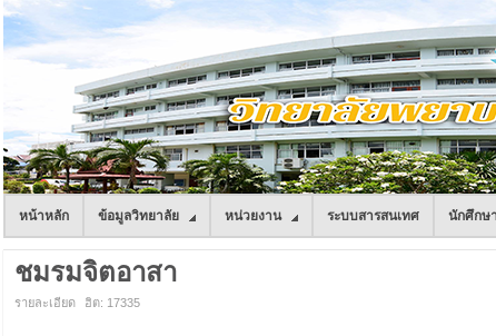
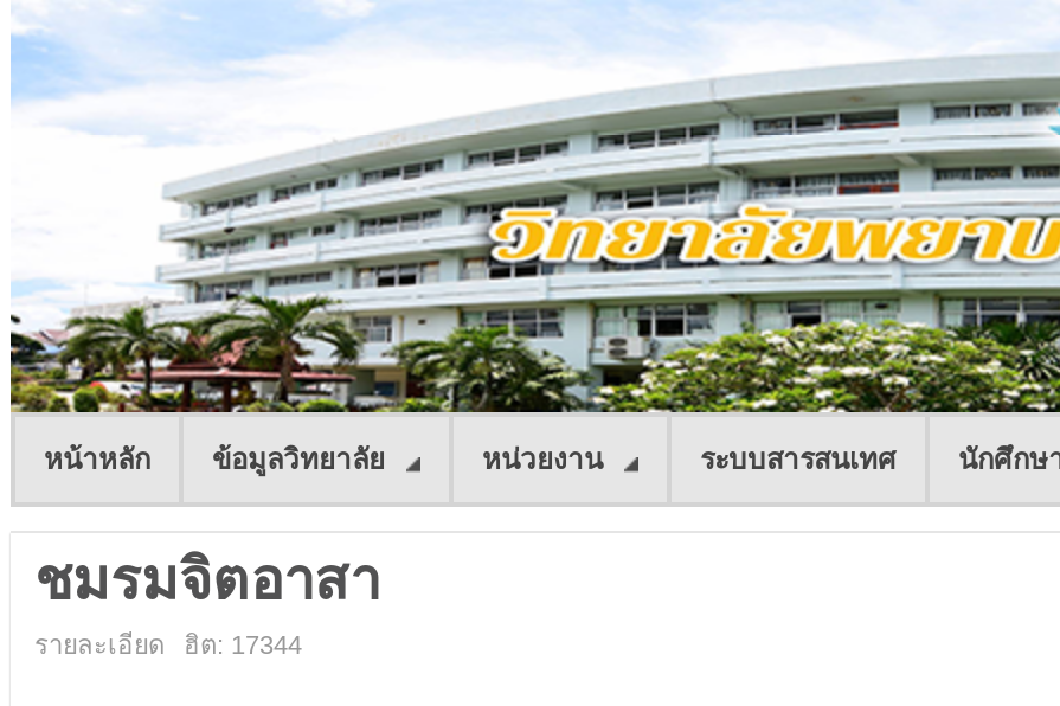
[14,296,140,309] รายละเอียด ฮิต: 17335 -> [34,630,302,659] รายละเอียด ฮิต: 17344

